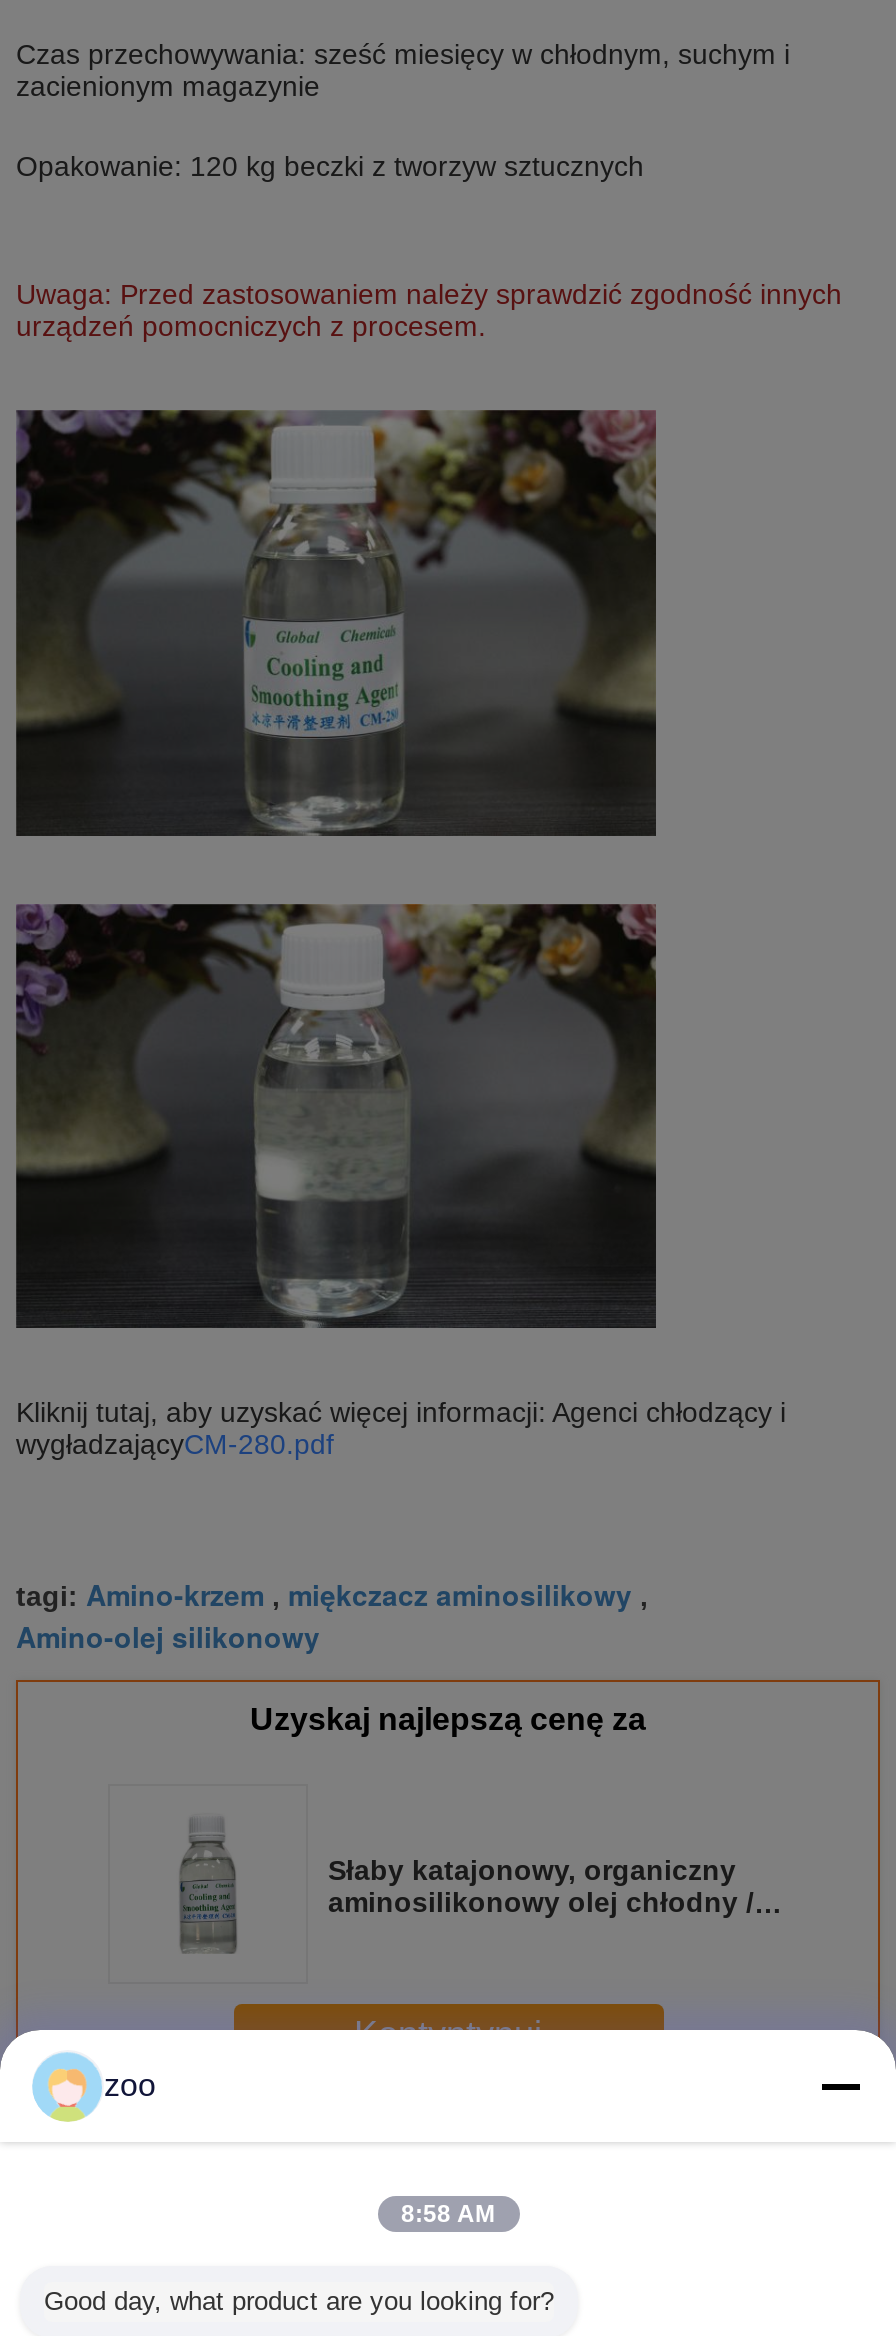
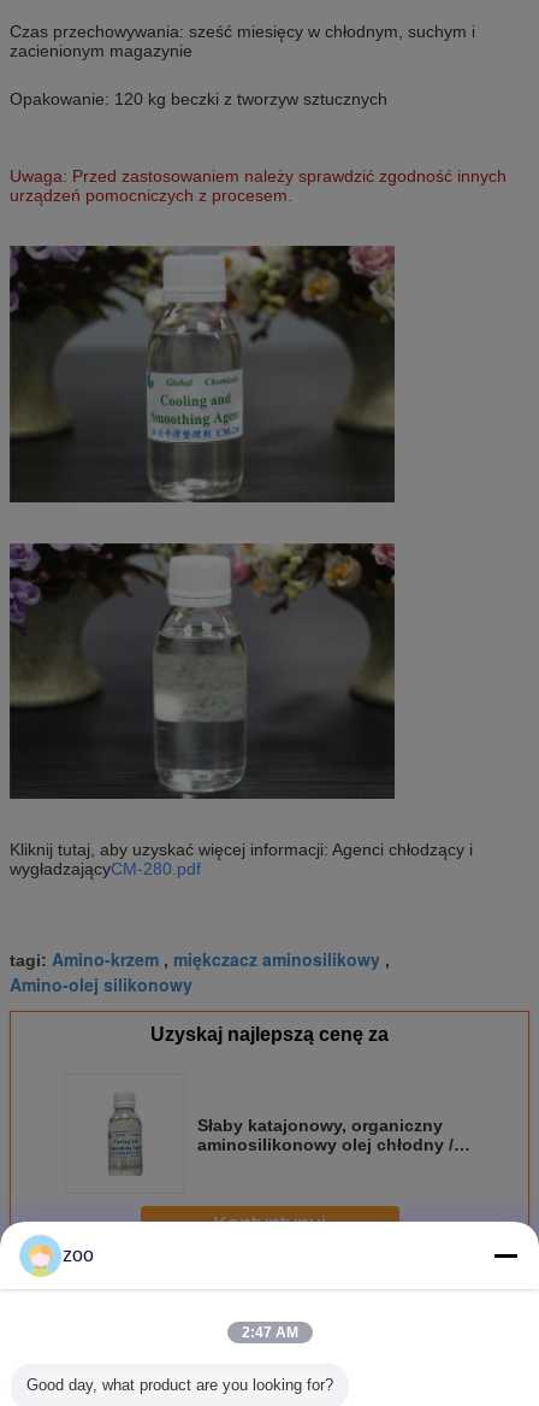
[401,2200,495,2228] 8:58 AM -> [241,1324,298,1341] 2:47 AM

